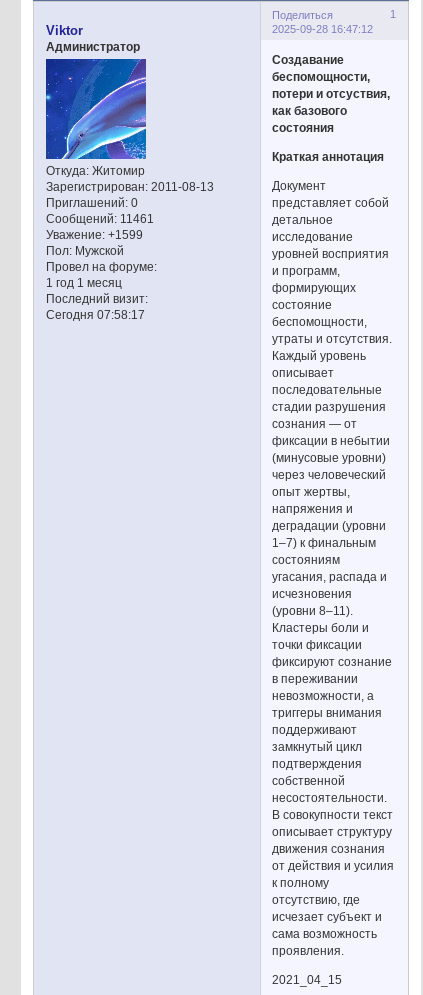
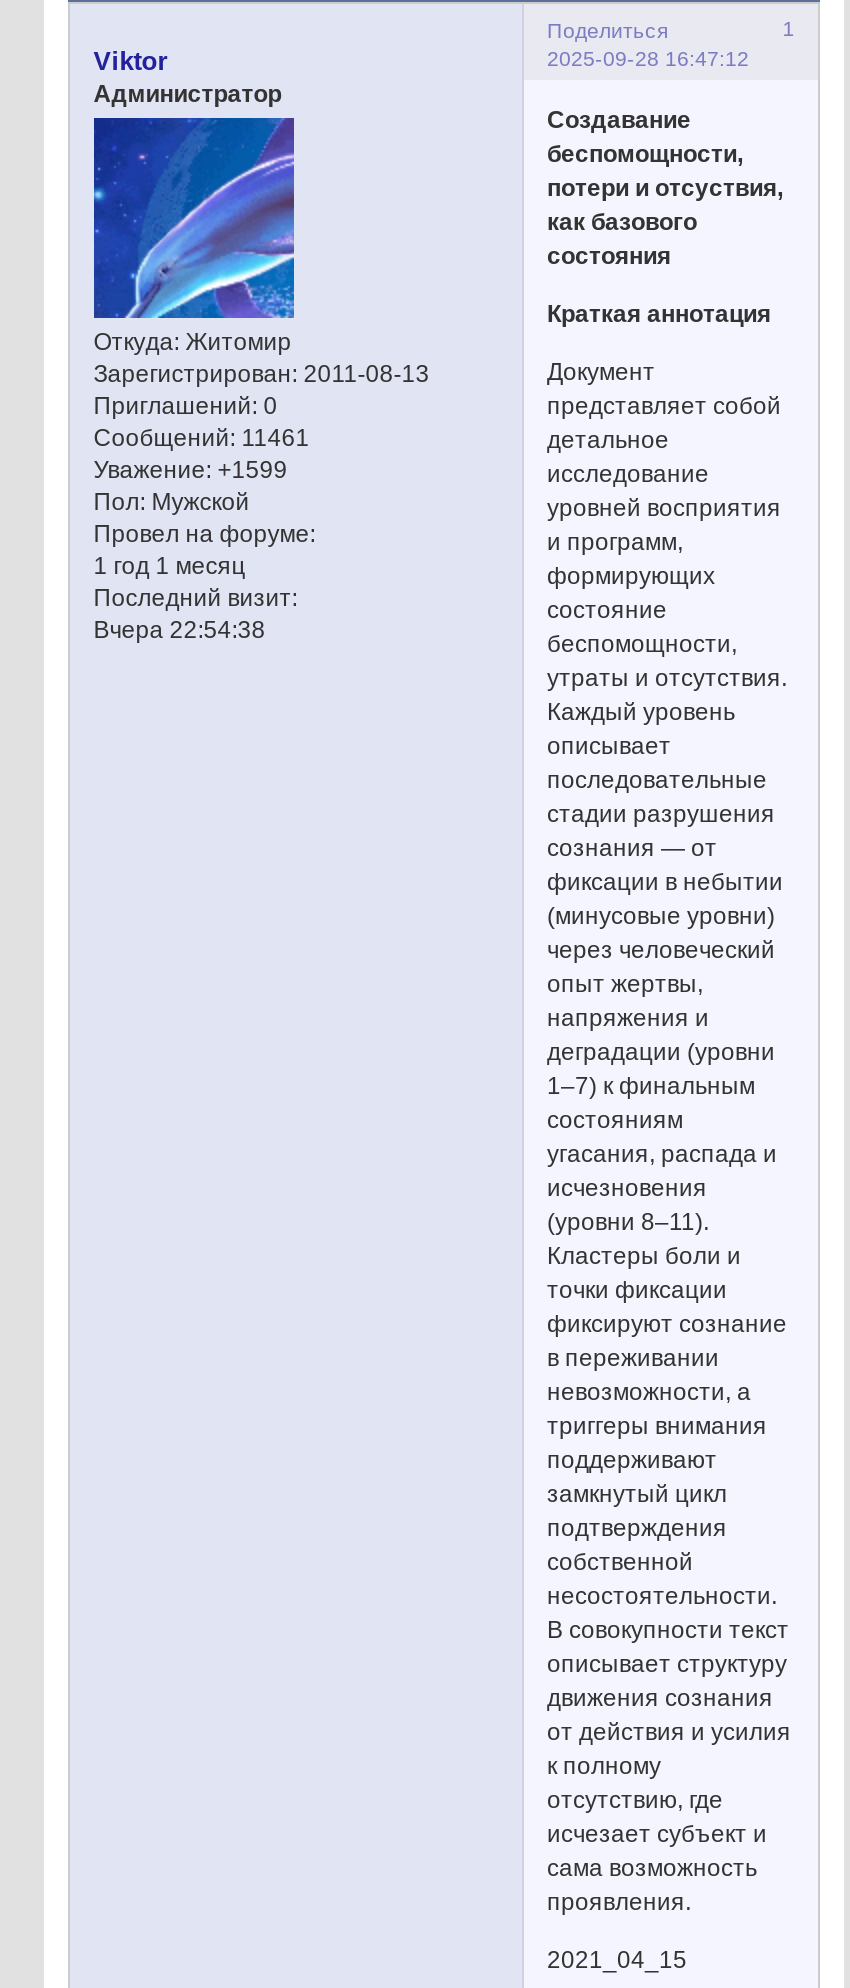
[46,308,145,322] Сегодня 07:58:17 -> [93,617,265,645] Вчера 22:54:38

